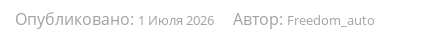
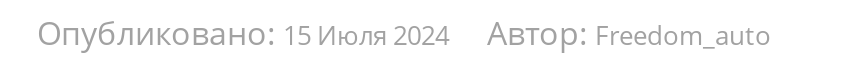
[15,8,214,30] Опубликовано: 1 Июля 2026 -> [37,11,449,55] Опубликовано: 15 Июля 2024

